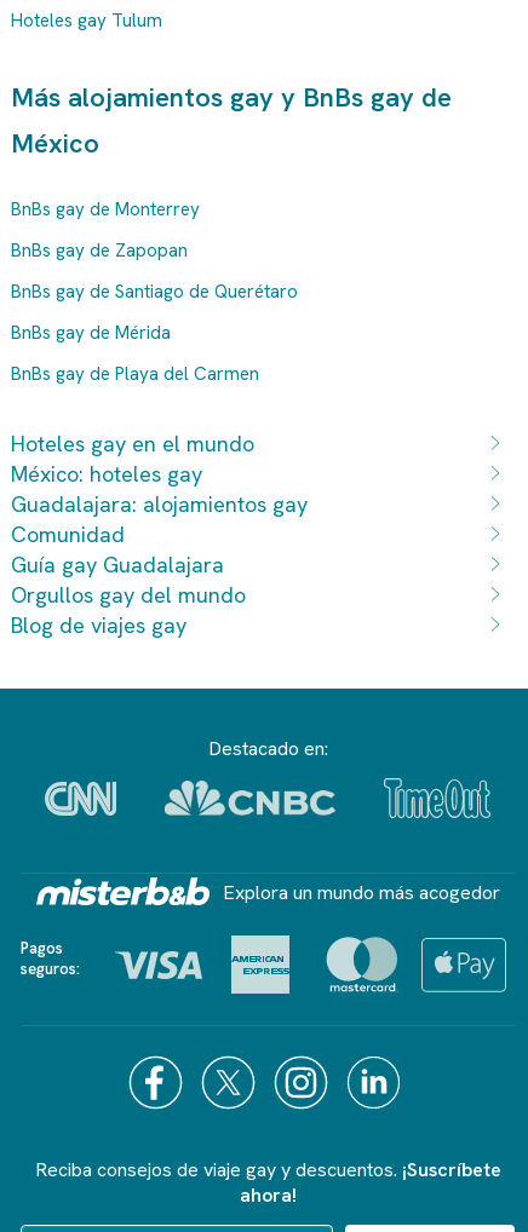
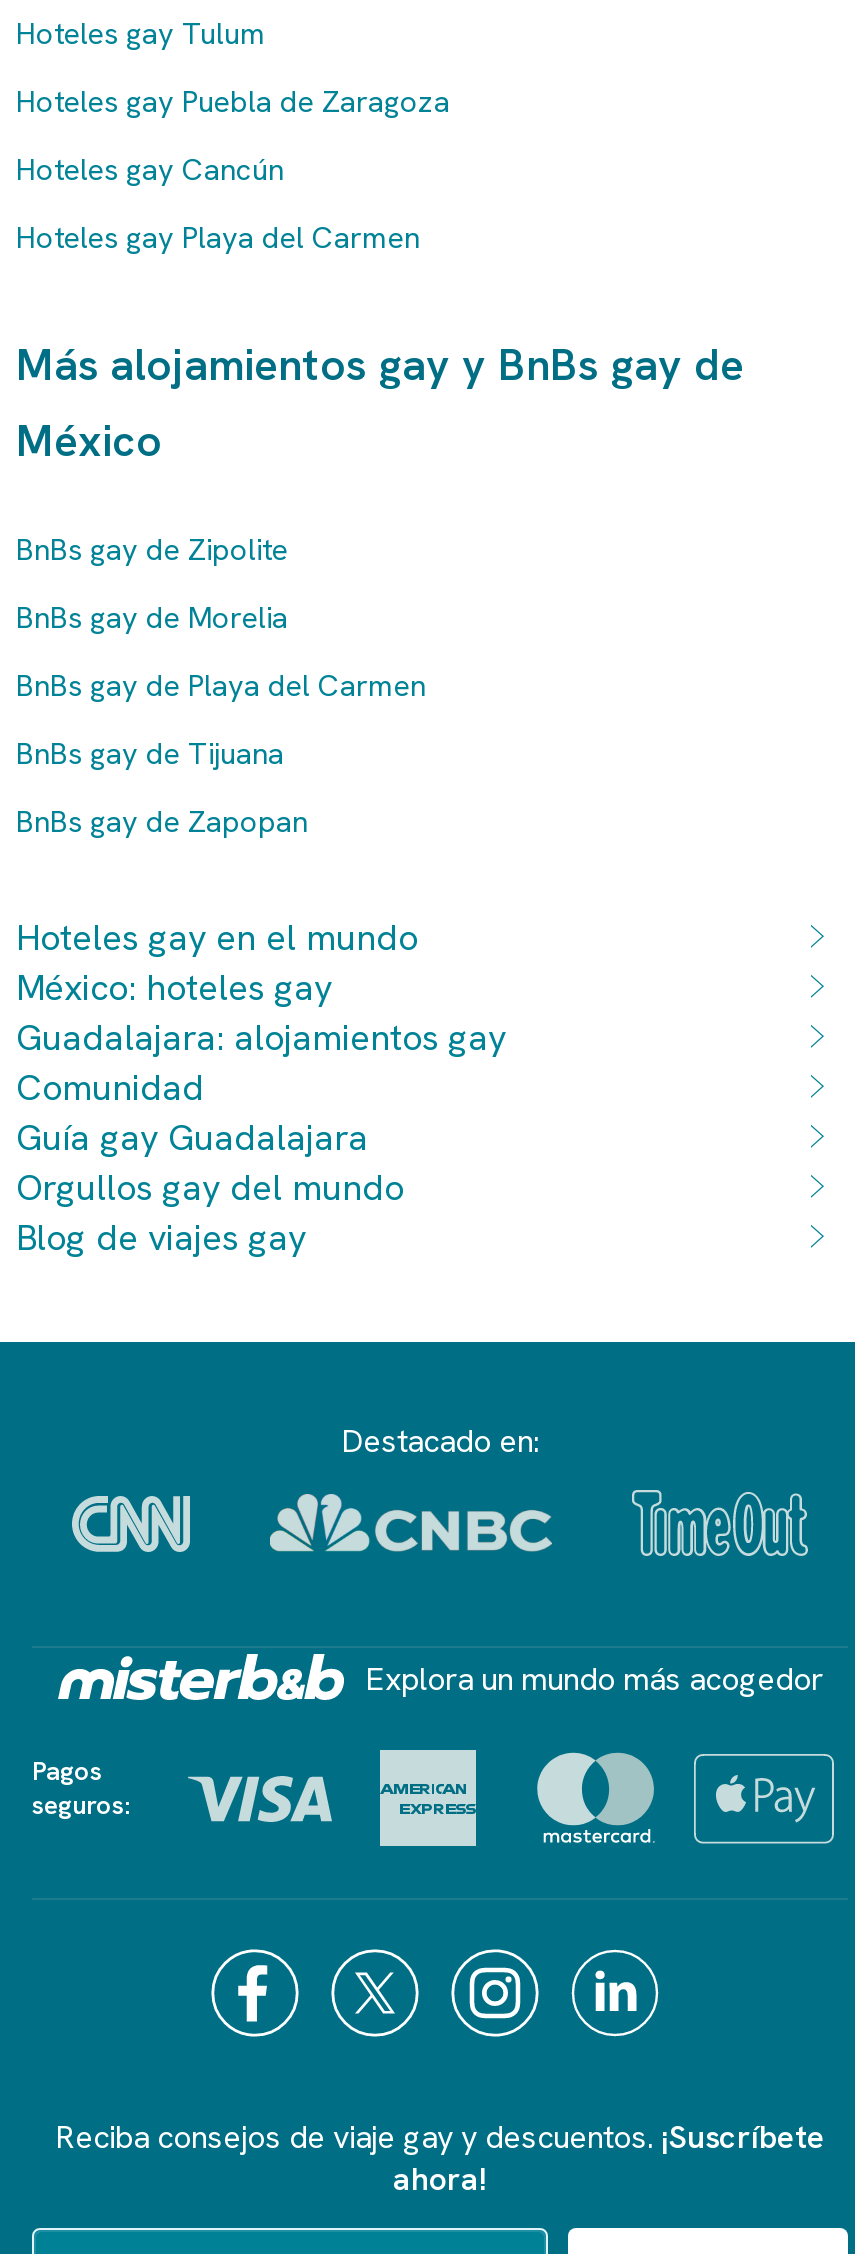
none -> [36,82,450,258] Hoteles gay Puebla de Zaragoza | Hoteles gay Cancún | Hoteles gay Playa del Carmen
[22,197,200,221] BnBs gay de Monterrey -> [34,530,288,774] BnBs gay de Zipolite | BnBs gay de Morelia | BnBs gay de Tijuana
moved [22,238,188,263] -> [34,802,308,842]: BnBs gay de Zapopan
[22,280,298,345] BnBs gay de Santiago de Querétaro | BnBs gay de Mérida -> none
moved [22,362,259,386] -> [34,666,426,706]: BnBs gay de Playa del Carmen

